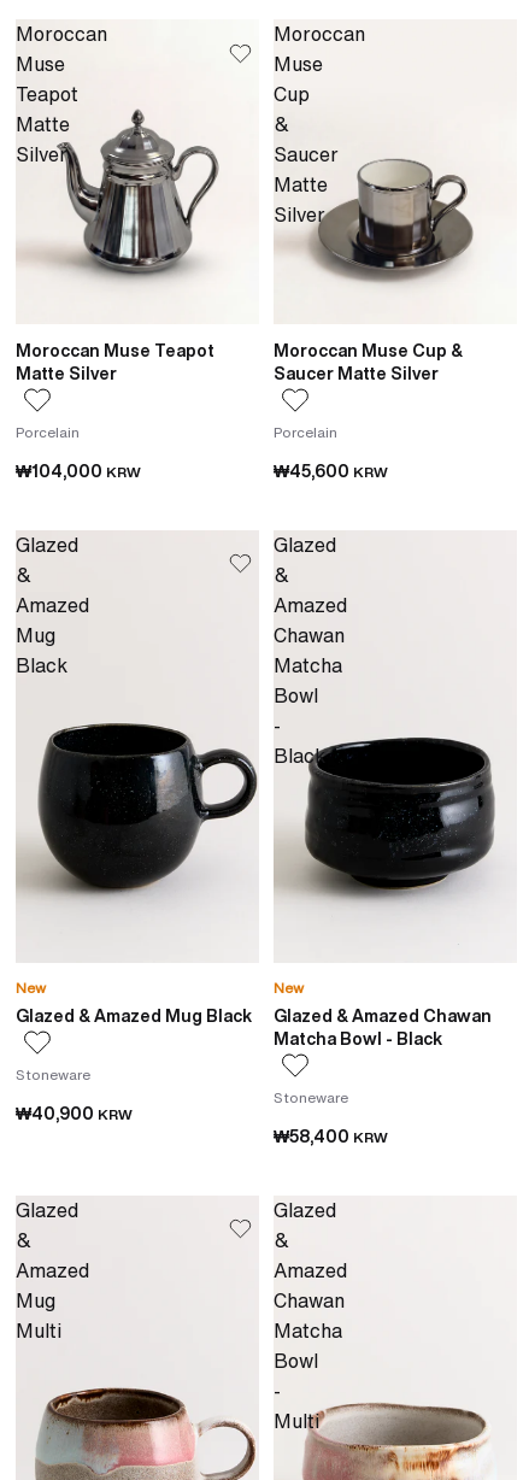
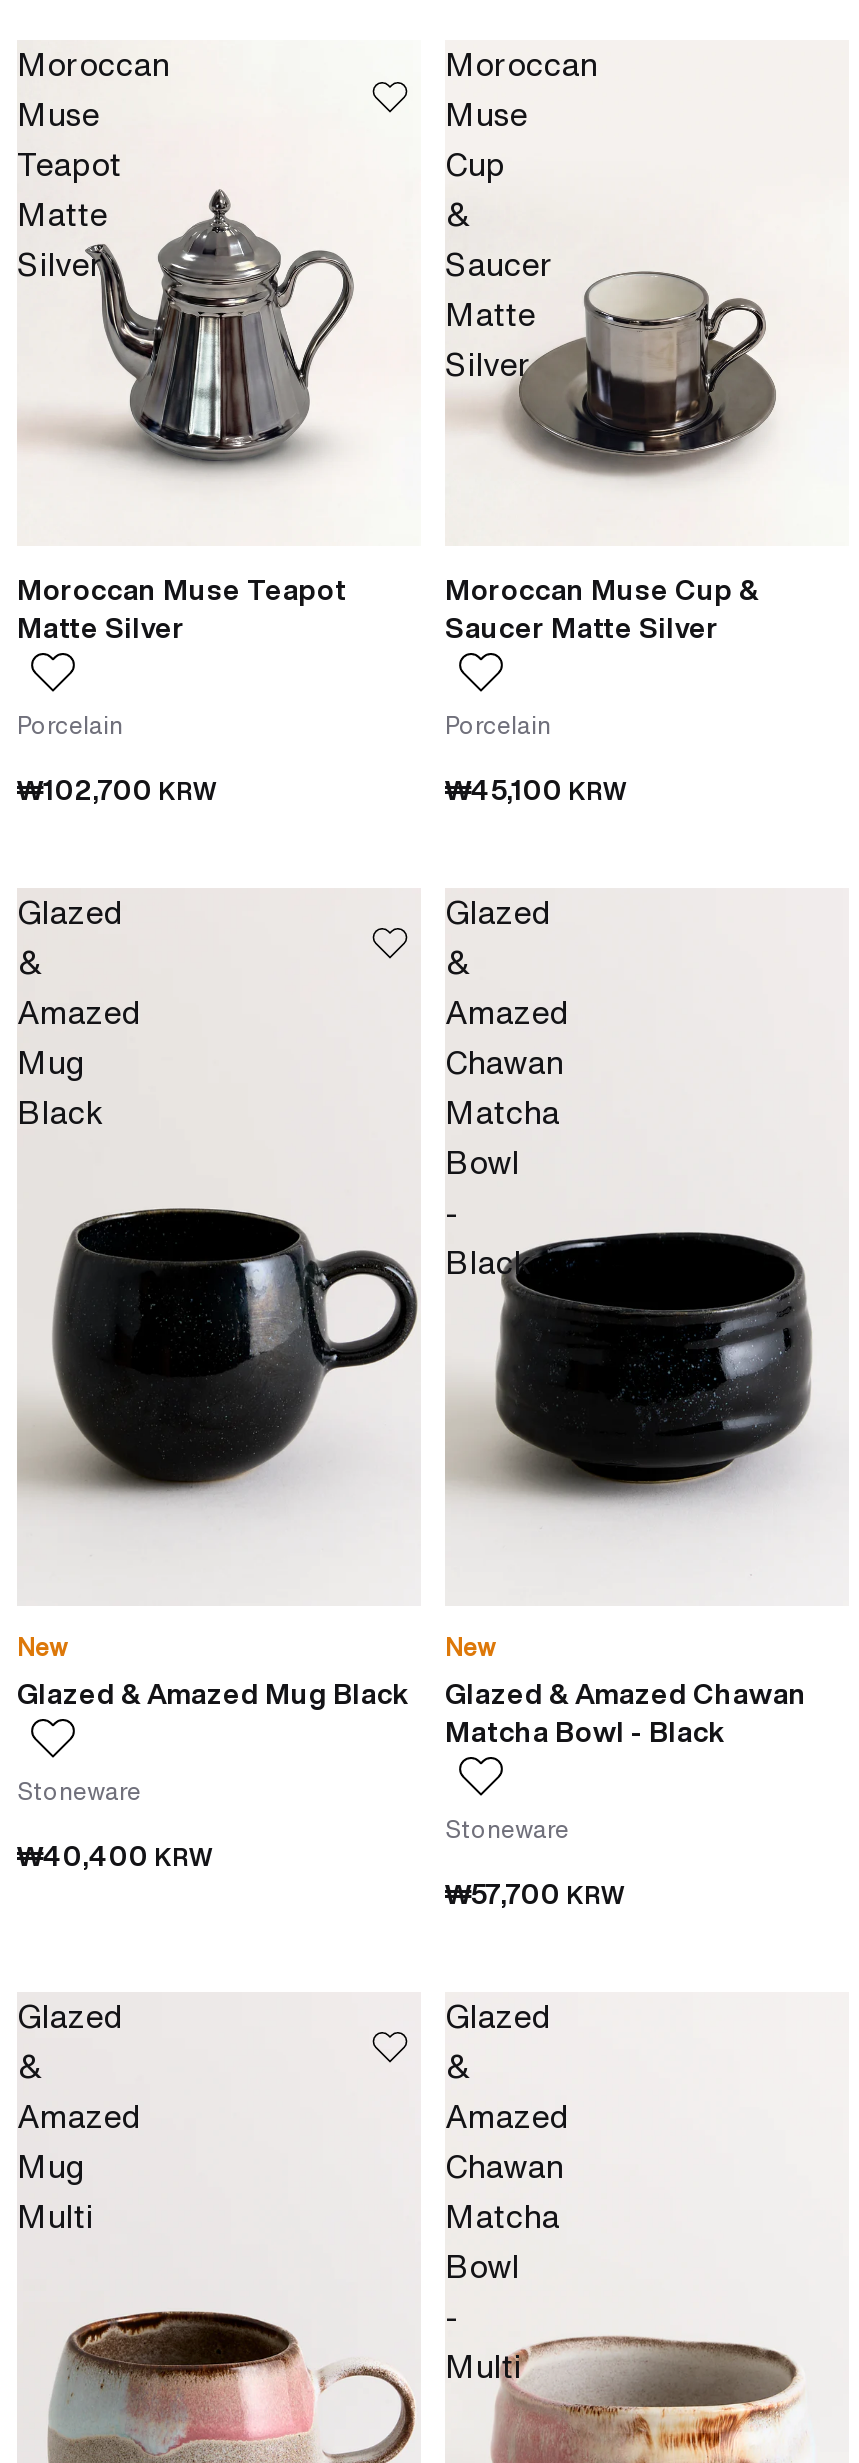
[16,458,141,483] ₩104,000 KRW -> [17,767,217,809] ₩102,700 KRW
[274,458,388,483] ₩45,600 KRW -> [445,767,627,809] ₩45,100 KRW
[16,1100,133,1126] ₩40,900 KRW -> [17,1834,213,1876] ₩40,400 KRW
[274,1123,388,1149] ₩58,400 KRW -> [445,1872,625,1914] ₩57,700 KRW

